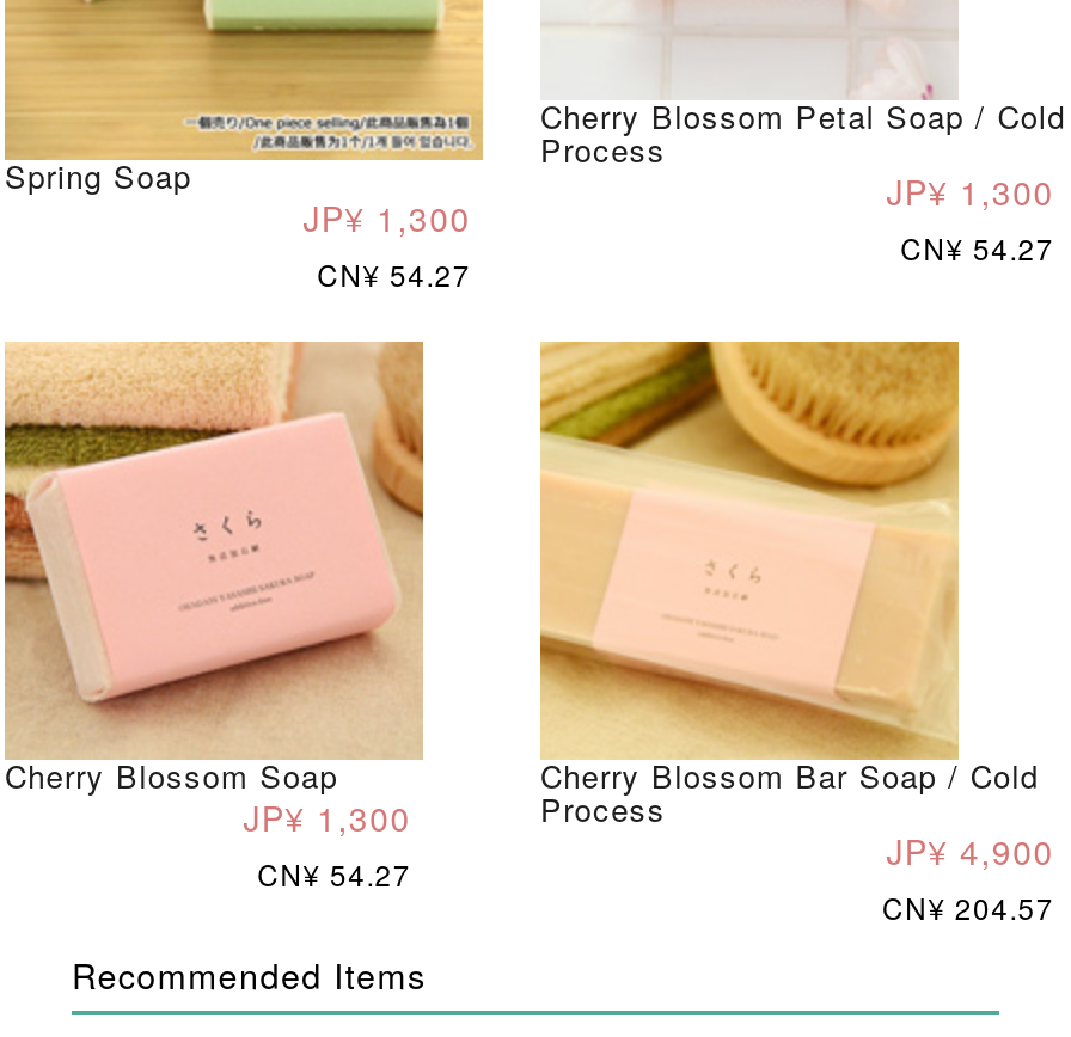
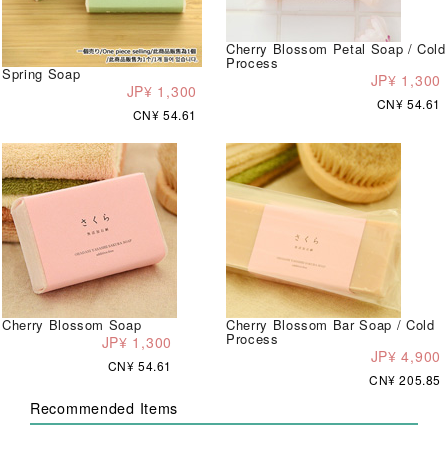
[900,226,1054,267] CN¥ 54.27 -> [377,95,441,112] CN¥ 54.61
[317,253,471,293] CN¥ 54.27 -> [133,106,197,123] CN¥ 54.61
[257,852,411,893] CN¥ 54.27 -> [108,357,172,374] CN¥ 54.61
[882,886,1054,926] CN¥ 204.57 -> [369,371,441,388] CN¥ 205.85

